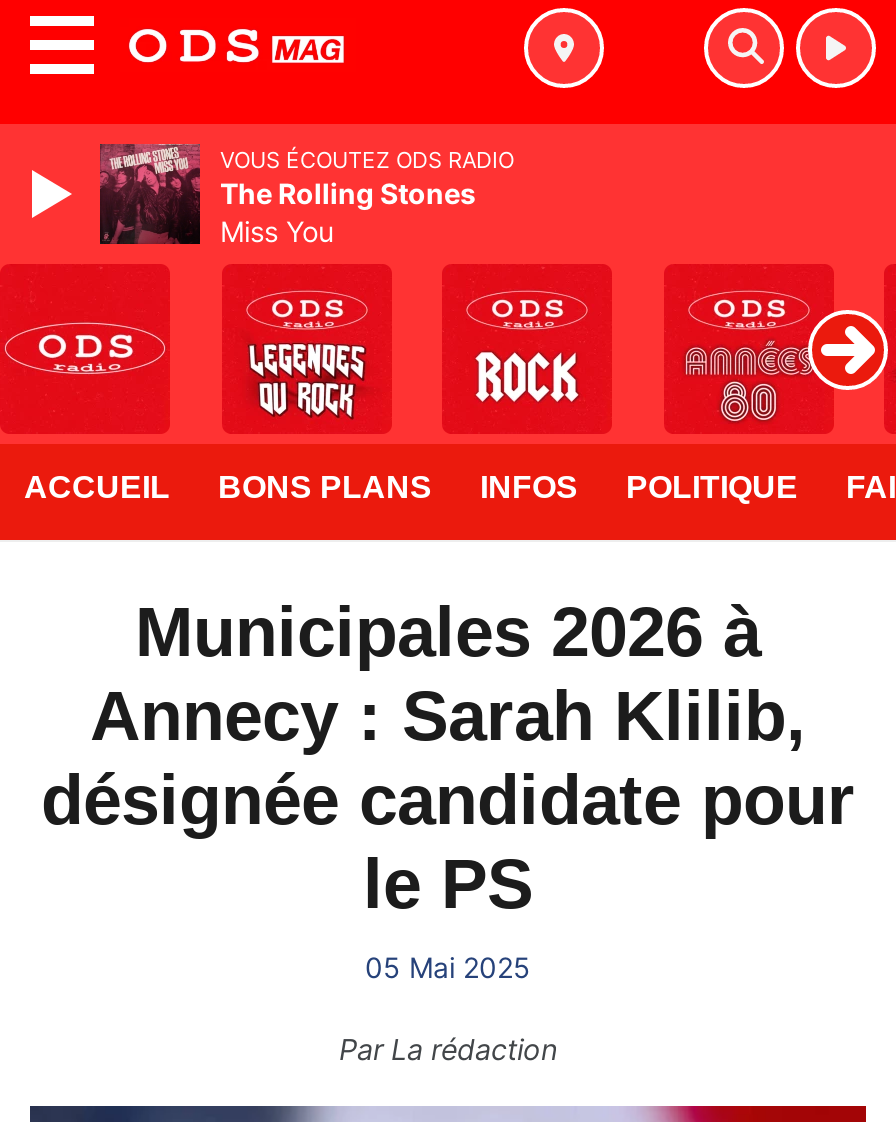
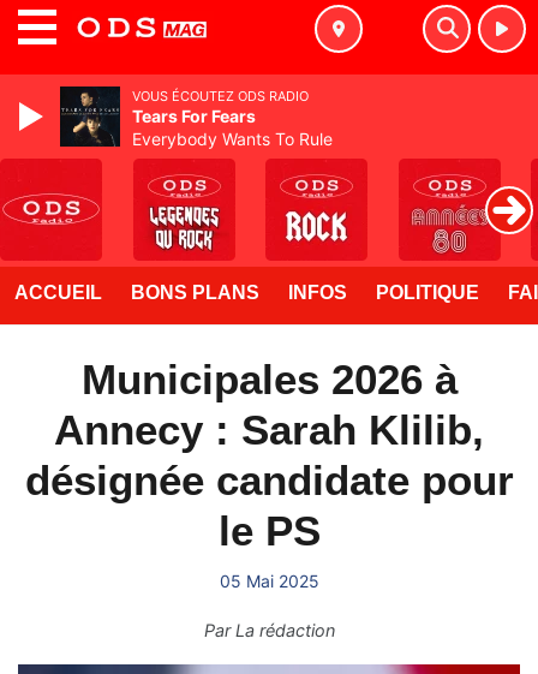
[100,144,476,248] [image] | The Rolling Stones | Miss You -> [59,85,333,149] [image] | Tears For Fears | Everybody Wants To Rule

